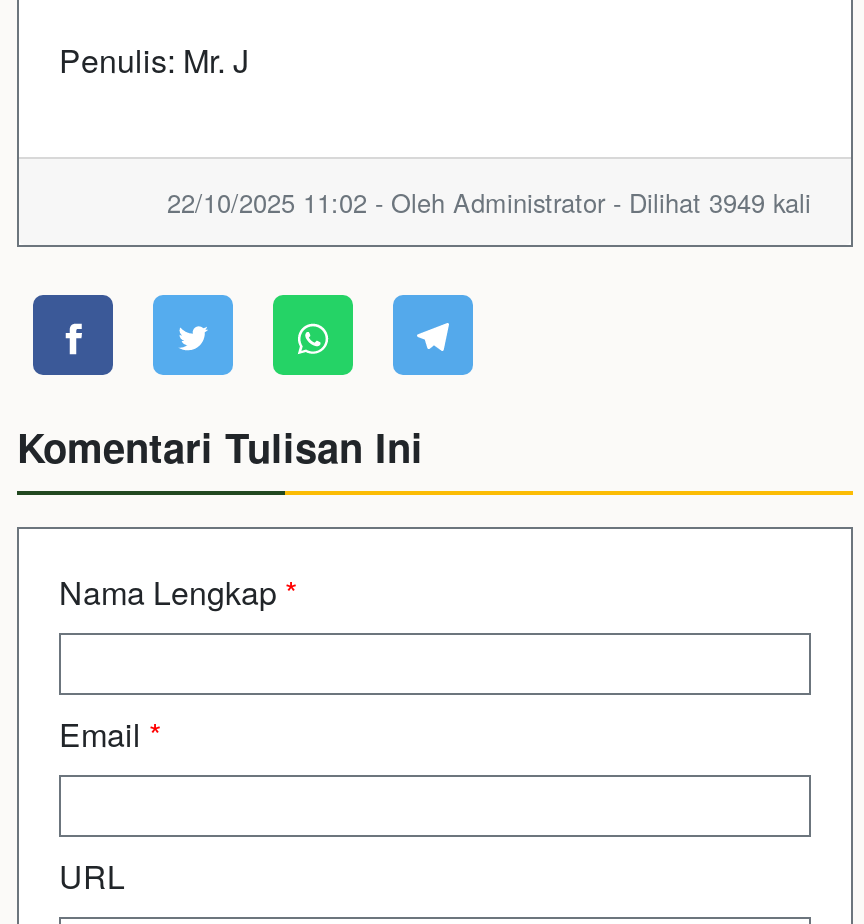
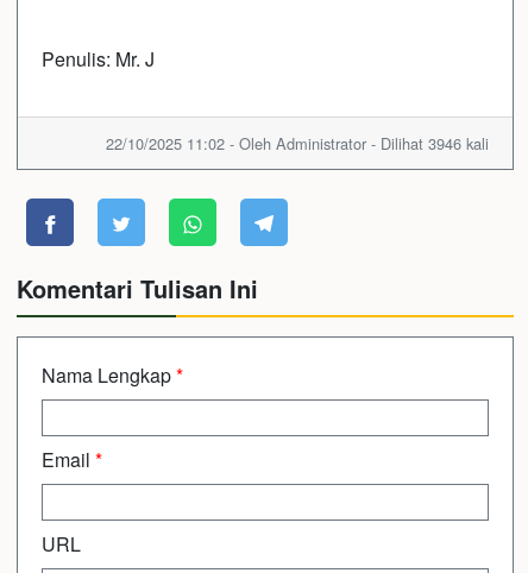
[167,183,811,221] 22/10/2025 11:02 - Oleh Administrator - Dilihat 3949 kali -> [106,132,489,154] 22/10/2025 11:02 - Oleh Administrator - Dilihat 3946 kali

